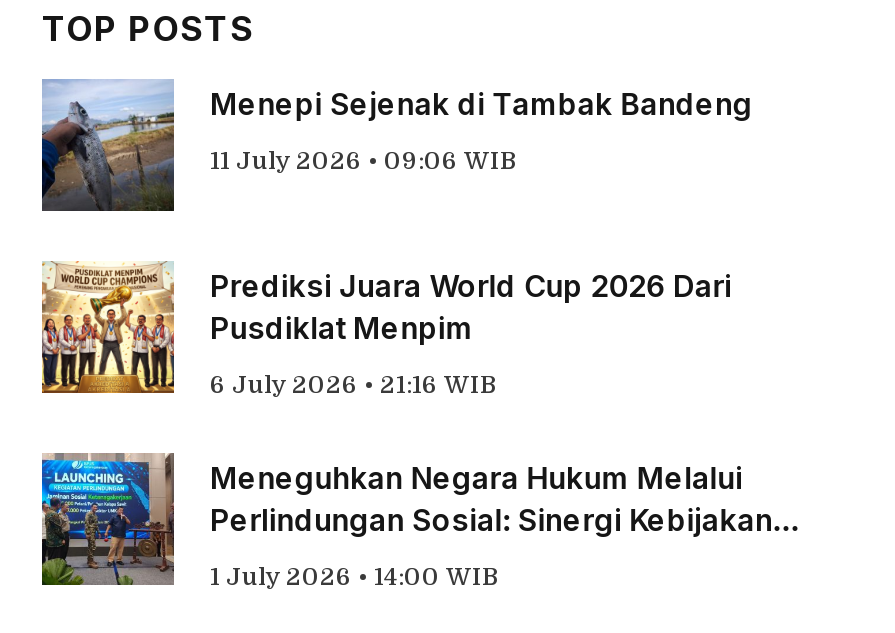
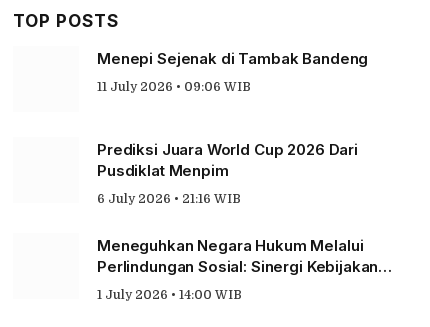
[40,77,176,213] [image] -> none
[40,261,176,395] [image] -> none
[40,451,176,587] [image] -> none

